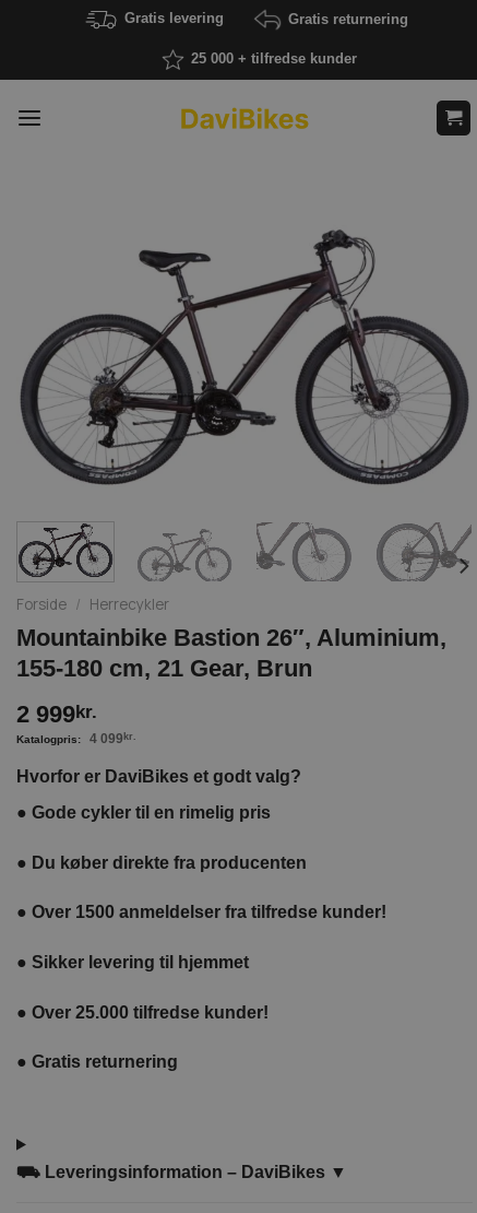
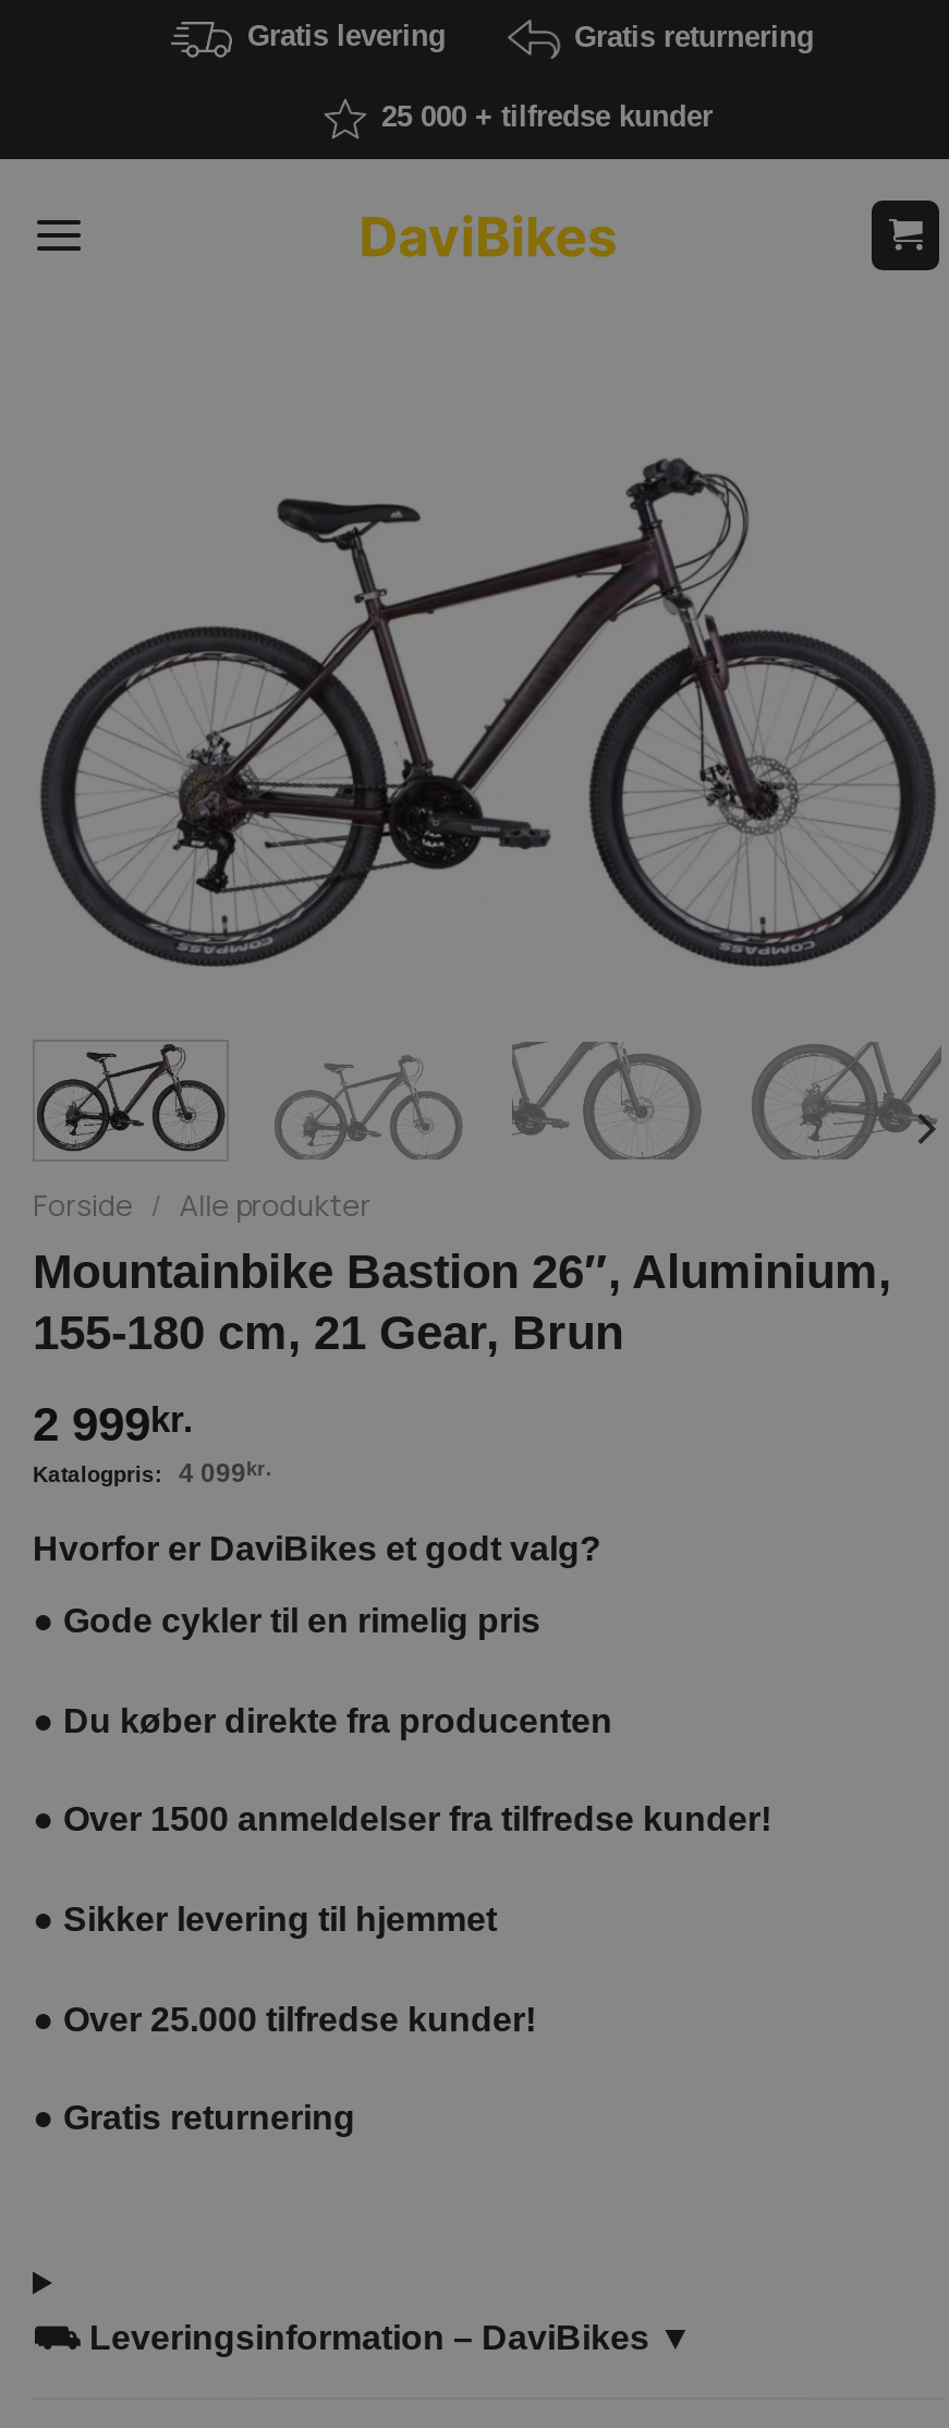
[16,594,169,614] Forside / Herrecykler -> [33,1185,371,1224] Forside / Alle produkter

